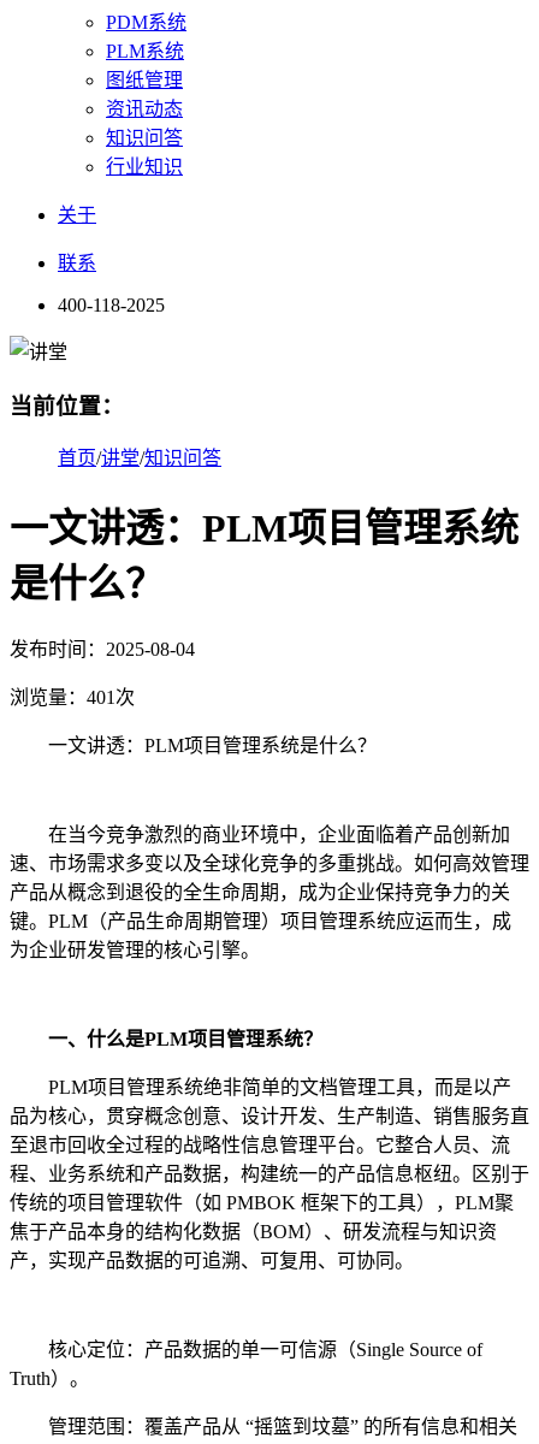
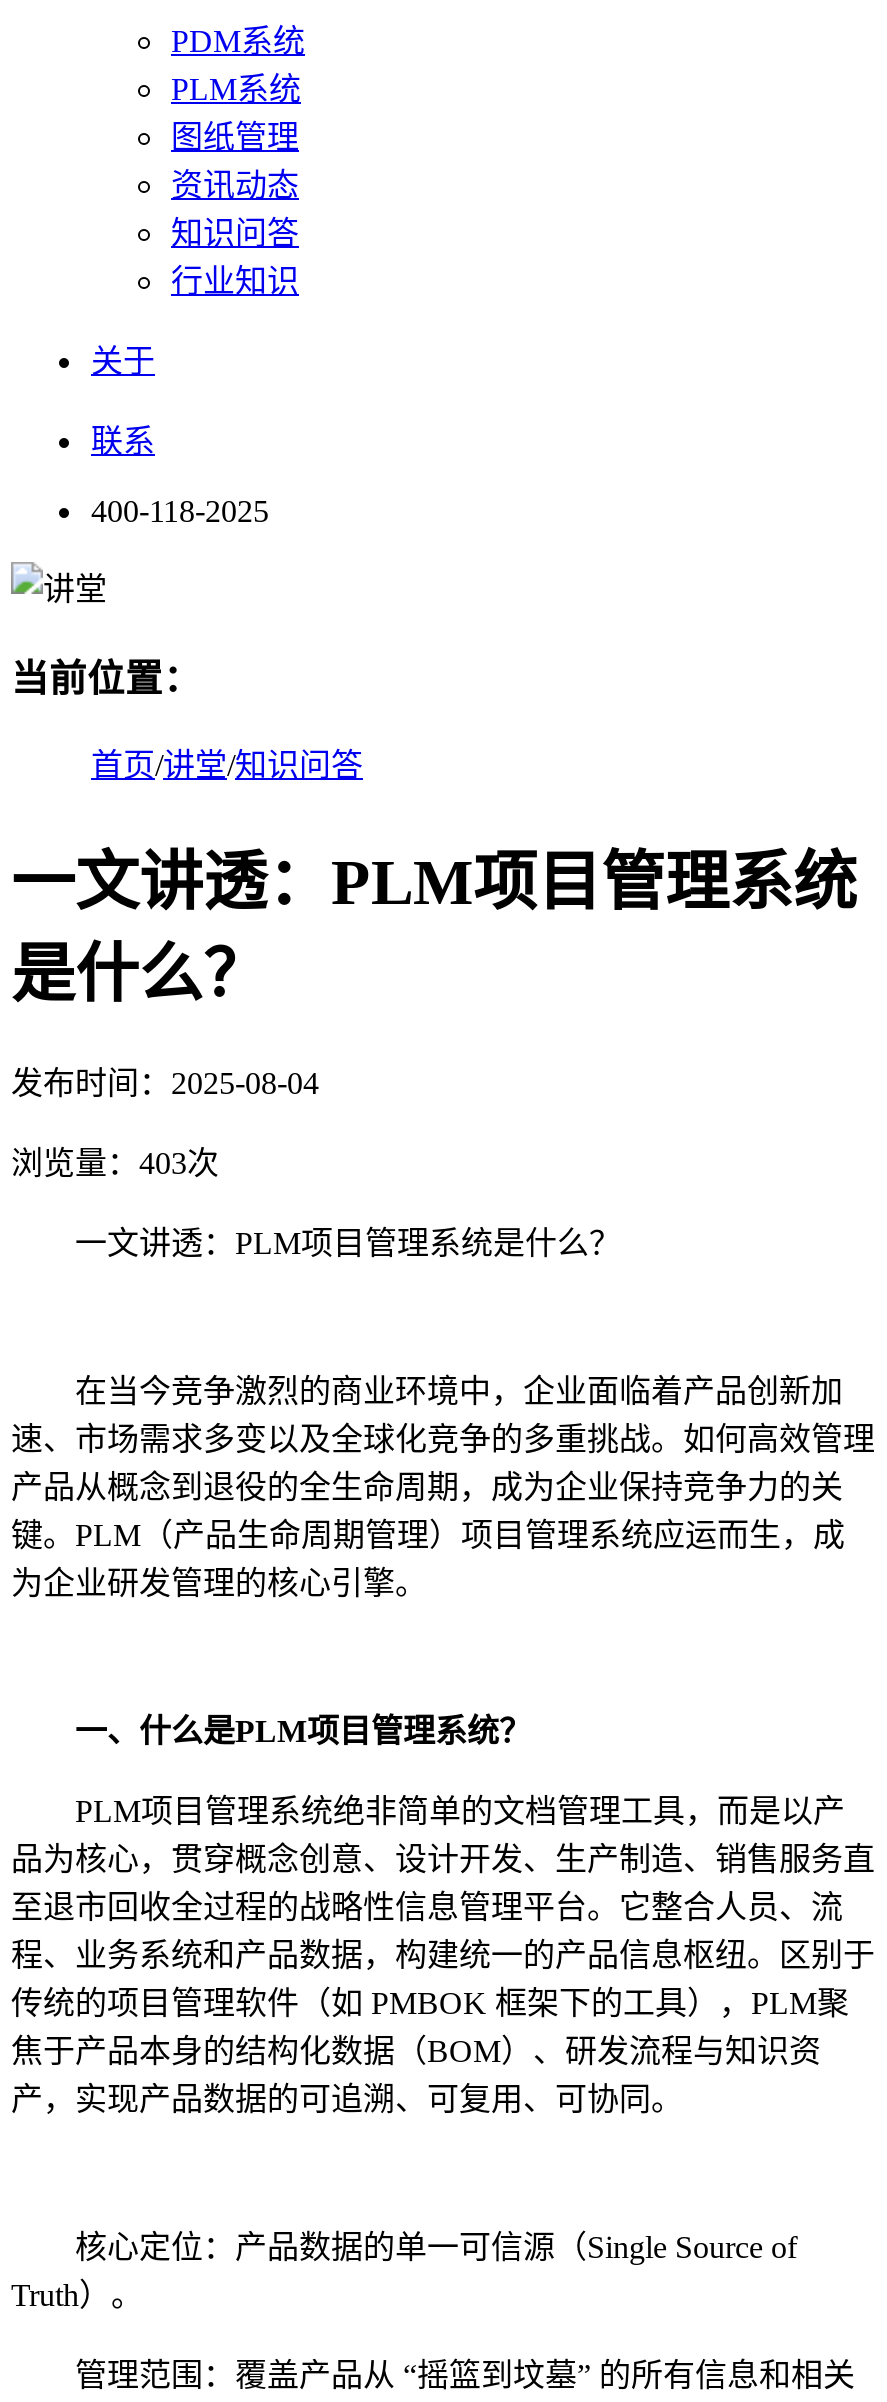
[10,687,135,708] 浏览量：401次 -> [11,1146,219,1180] 浏览量：403次

